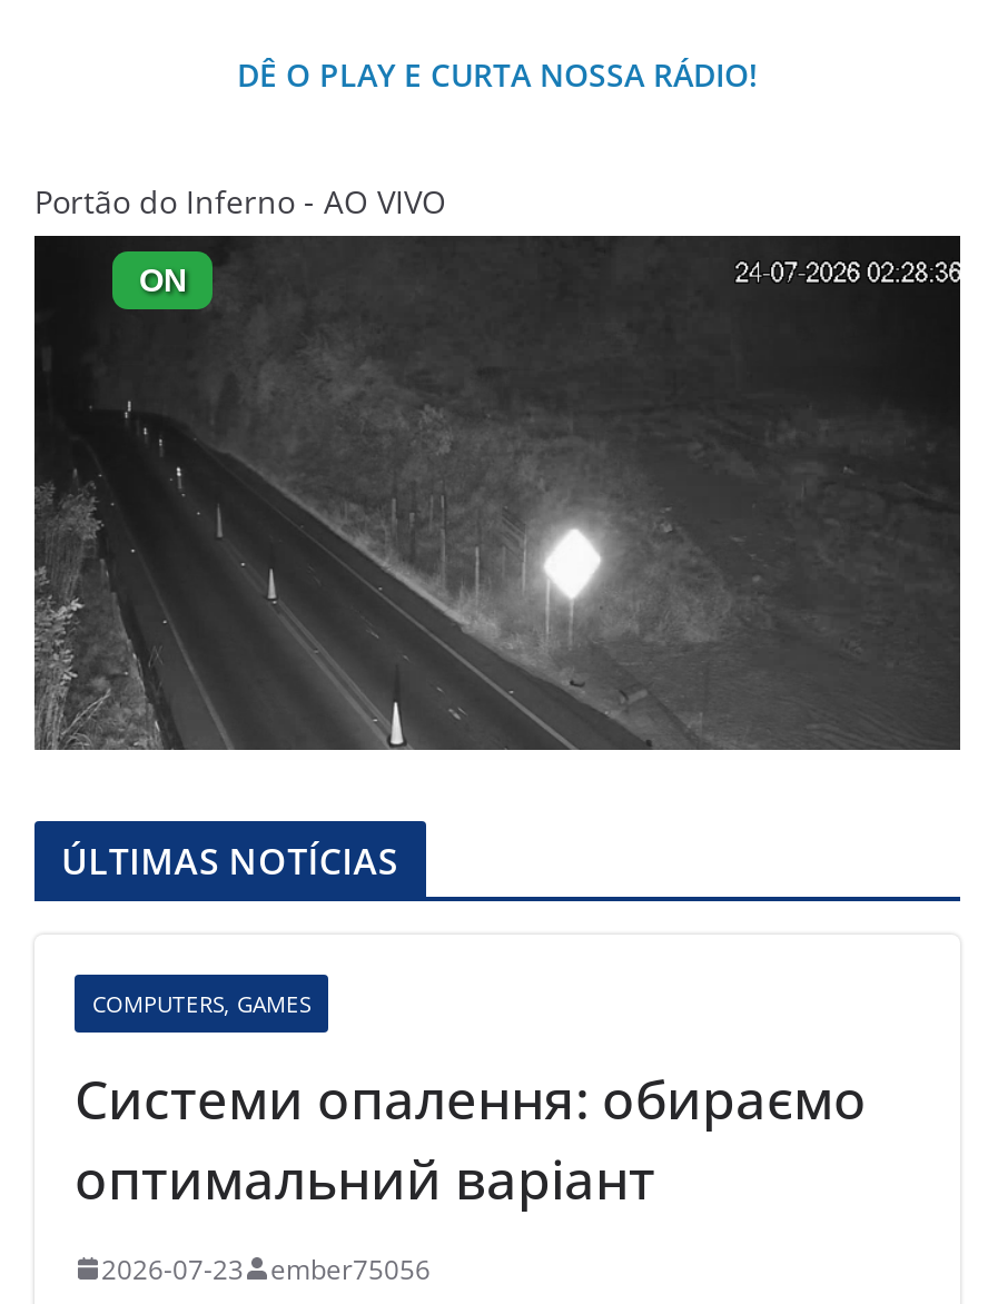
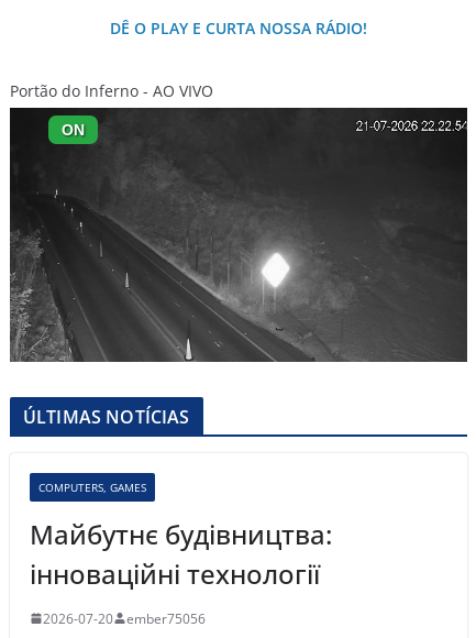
[75,1061,867,1215] Системи опалення: обираємо | оптимальний варіант -> [30,516,332,592] Майбутнє будівництва: | інноваційні технології
[101,1251,431,1288] 2026-07-23 ember75056 -> [43,609,206,628] 2026-07-20 ember75056

